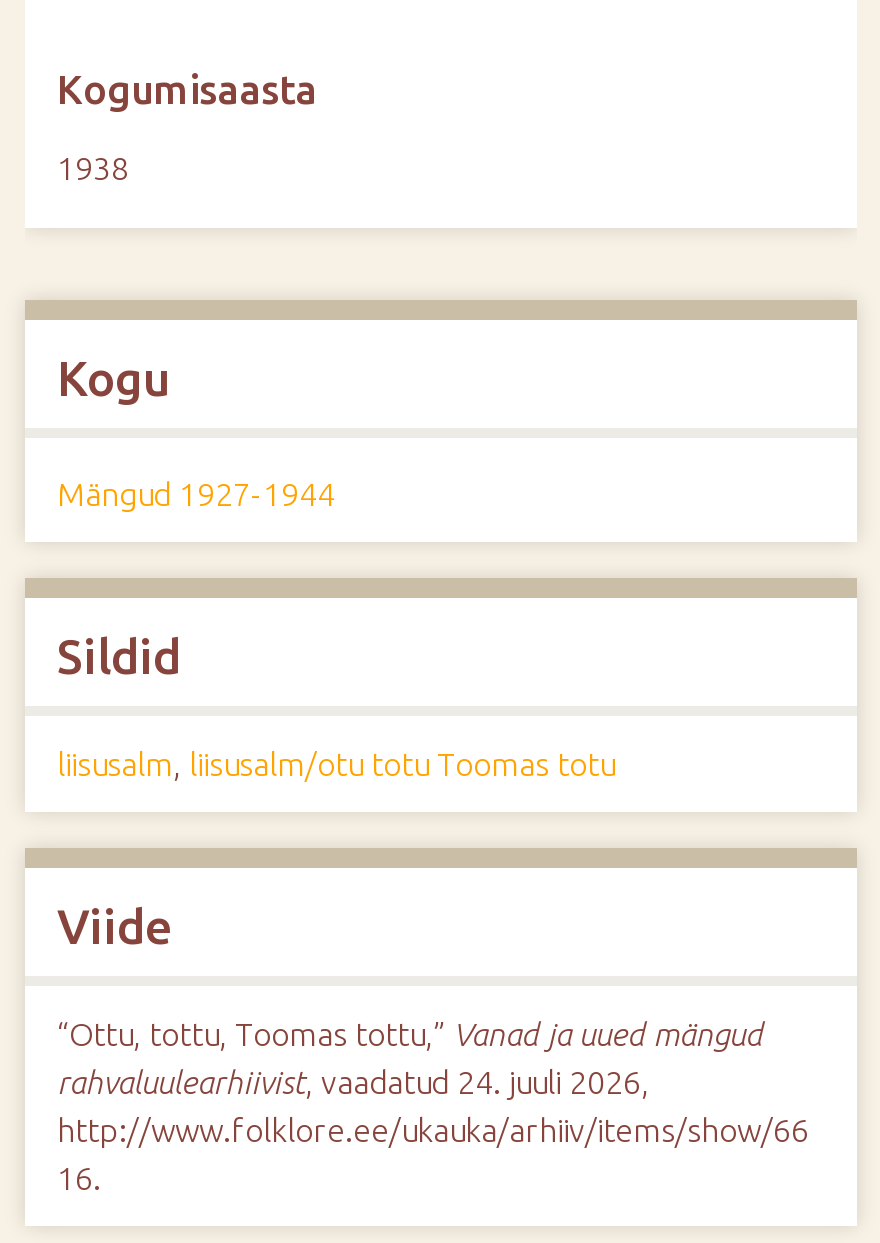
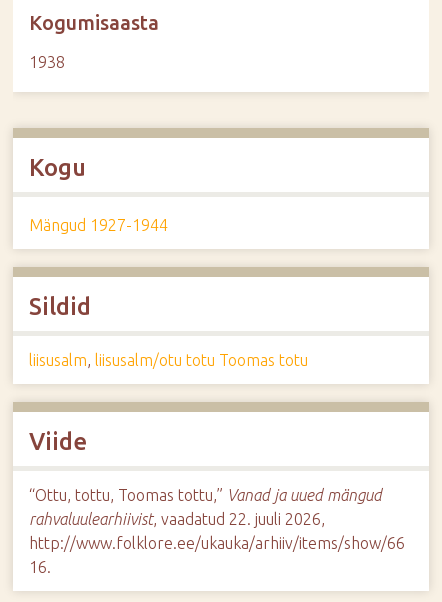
[57,1064,649,1100] rahvaluulearhiivist, vaadatud 24. juuli 2026, -> [29,510,325,528] rahvaluulearhiivist, vaadatud 22. juuli 2026,

